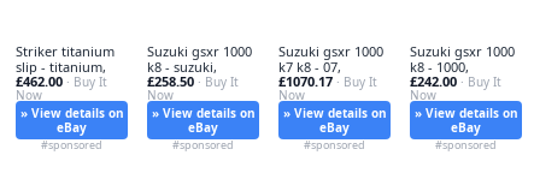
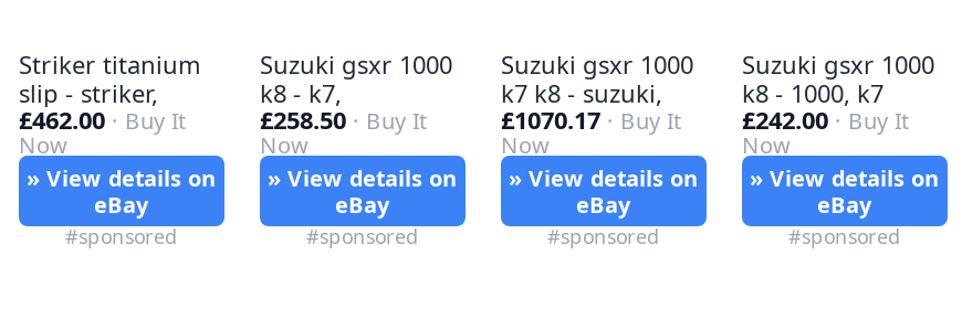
[16,57,106,75] slip - titanium, -> [19,76,158,109] slip - striker,
[147,57,217,75] k8 - suzuki, -> [260,76,342,109] k8 - k7,
[278,57,341,75] k7 k8 - 07, -> [501,76,662,109] k7 k8 - suzuki,
[410,57,469,75] k8 - 1000, -> [742,76,883,109] k8 - 1000, k7

